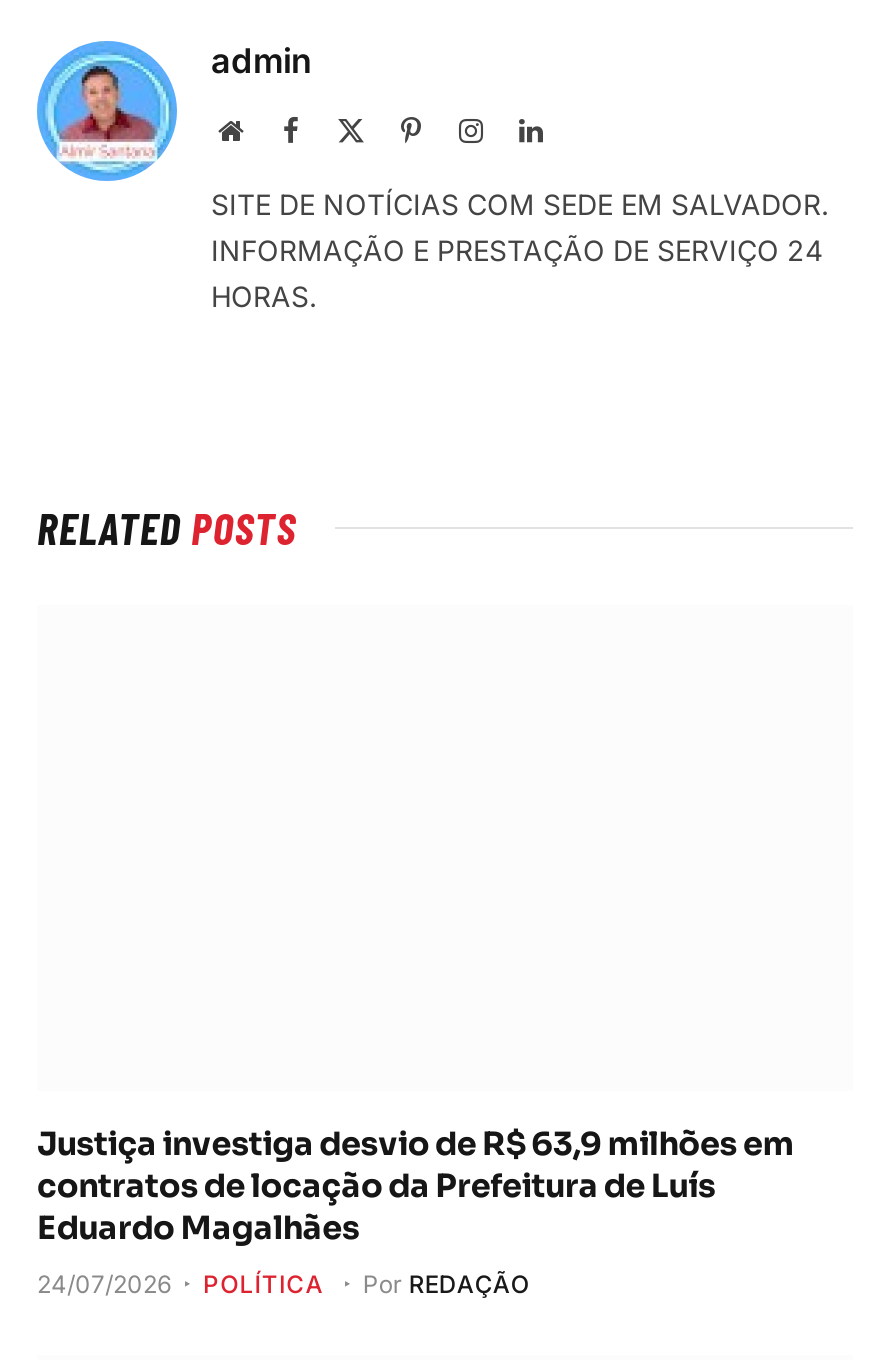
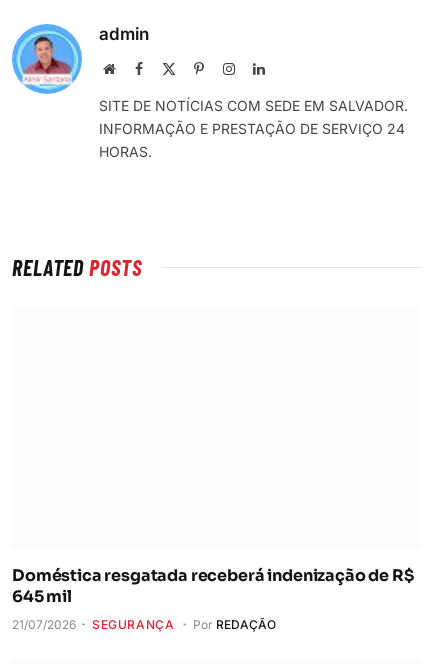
[37,1122,794,1248] Justiça investiga desvio de R$ 63,9 milhões em | contratos de locação da Prefeitura de Luís | Eduardo Magalhães -> [12,565,414,607] Doméstica resgatada receberá indenização de R$ | 645 mil
[37,1268,325,1298] 24/07/2026 | POLÍTICA -> [12,617,174,632] 21/07/2026 | SEGURANÇA

